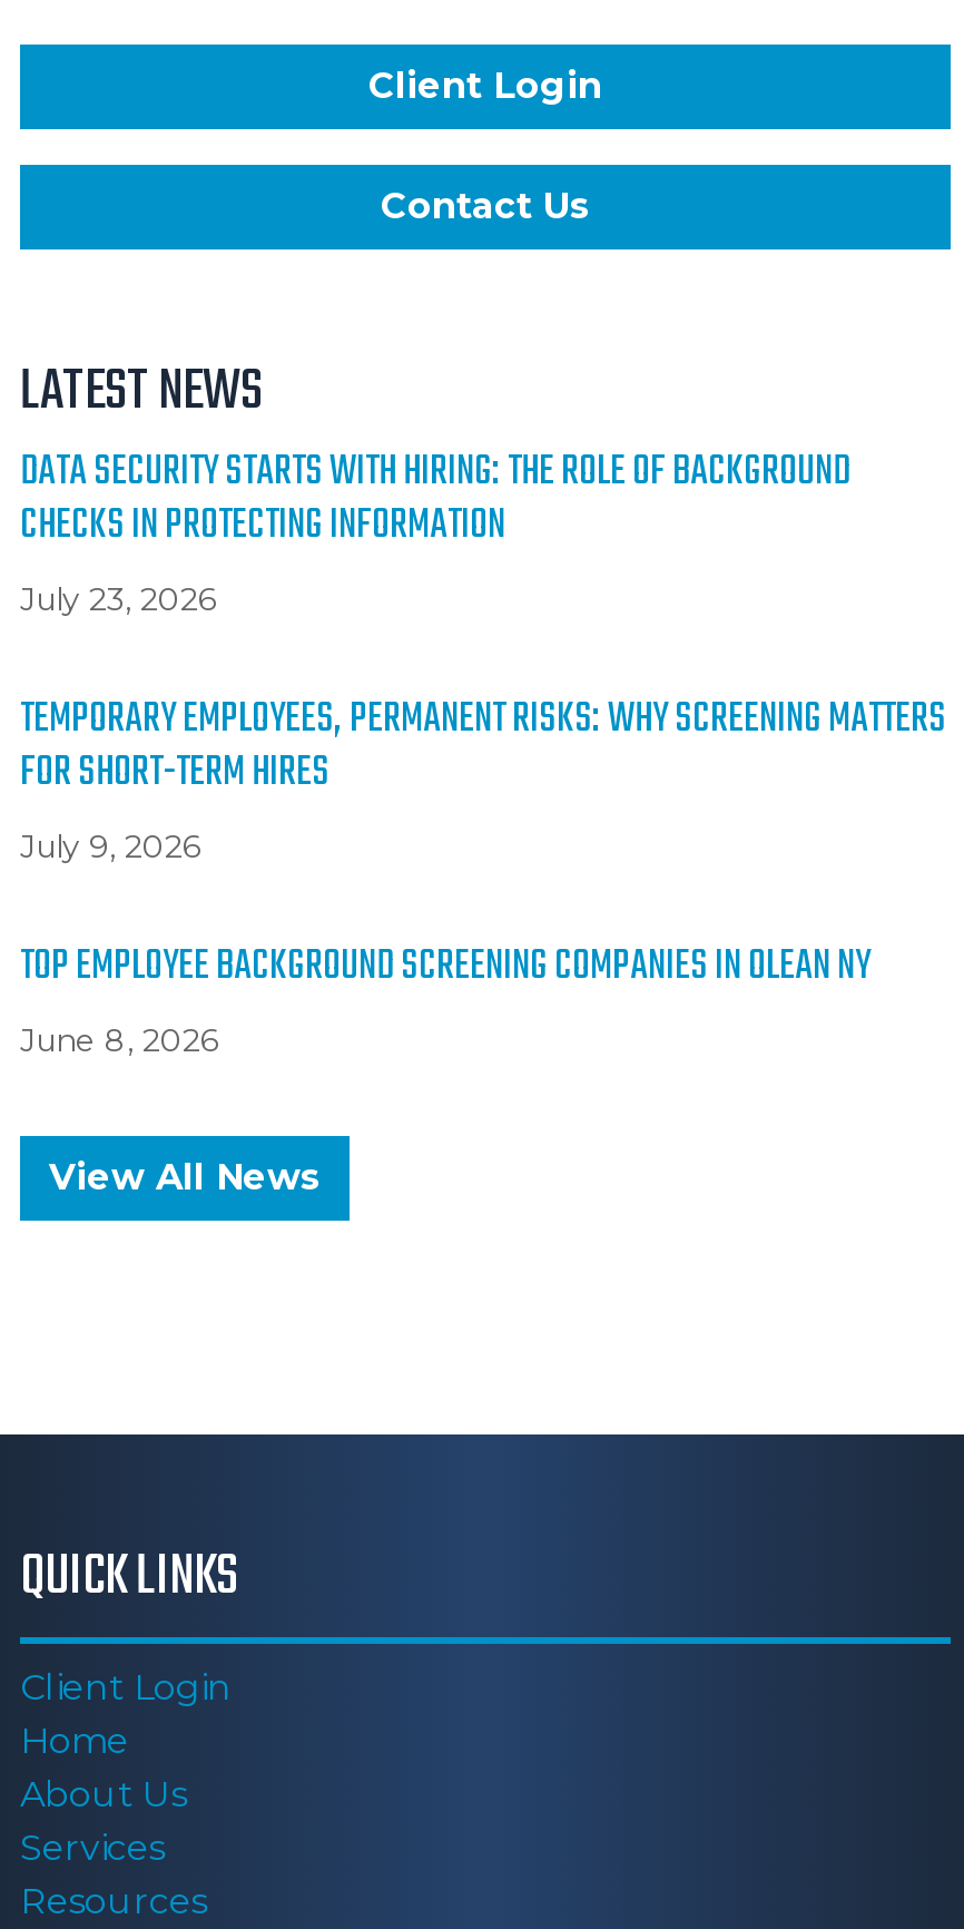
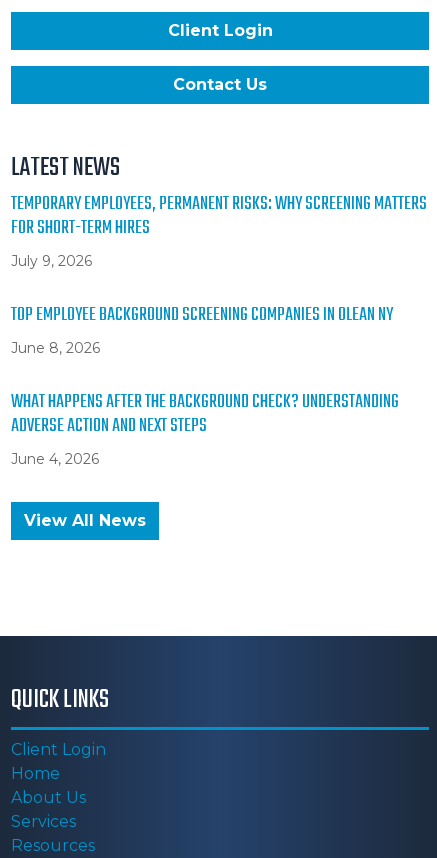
[20,441,850,619] DATA SECURITY STARTS WITH HIRING: THE ROLE OF BACKGROUND | CHECKS IN PROTECTING INFORMATION | July 23, 2026 -> none
moved [20,688,946,1060] -> [11,190,427,357]: TEMPORARY EMPLOYEES, PERMANENT RISKS: WHY SCREENING MATTERS | FOR SHORT-TERM HIRES | July 9, 2026 | TOP EMPLOYEE BACKGROUND SCREENING COMPANIES IN OLEAN NY | June 8, 2026
none -> [11,388,399,468] WHAT HAPPENS AFTER THE BACKGROUND CHECK? UNDERSTANDING | ADVERSE ACTION AND NEXT STEPS | June 4, 2026

